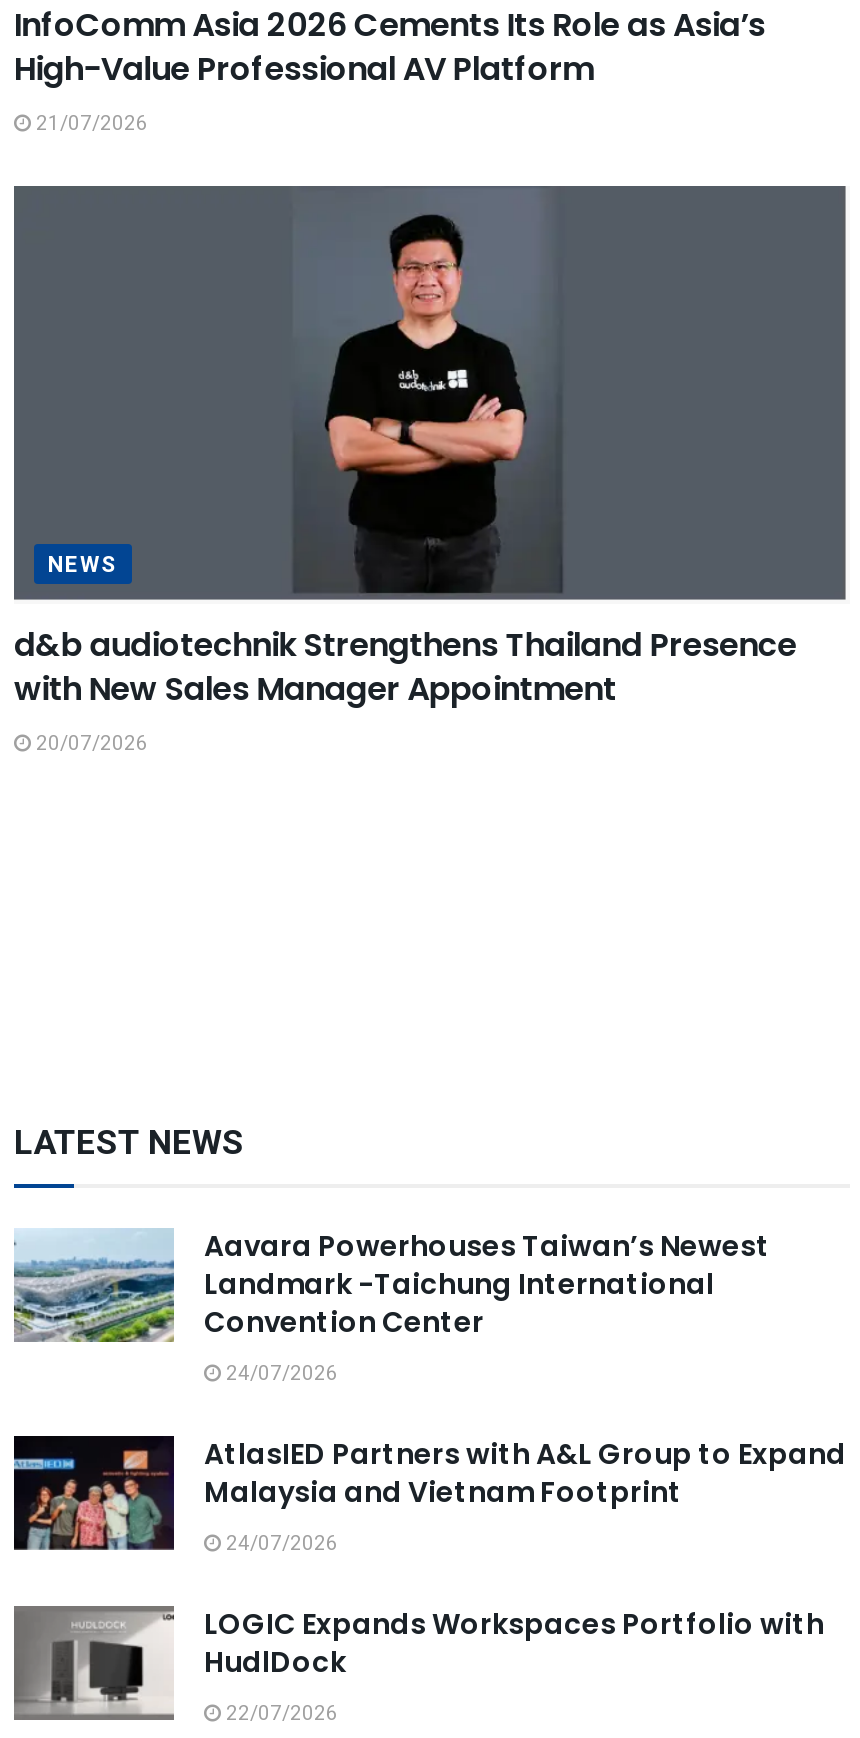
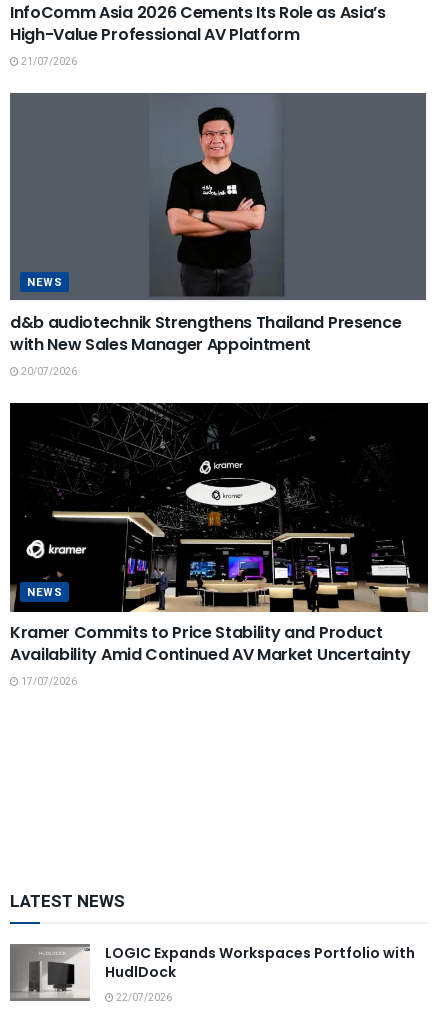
none -> [9,402,429,689] [image] | NEWS | Kramer Commits to Price Stability and Product | Availability Amid Continued AV Market Uncertainty | 17/07/2026
moved [14,1118,244,1168] -> [10,889,125,914]: LATEST NEWS
[14,1226,846,1558] [image] | Aavara Powerhouses Taiwan’s Newest | Landmark -Taichung International | Convention Center | 24/07/2026 | AtlasIED Partners with A&L Group to Expand | Malaysia and Vietnam Footprint | 24/07/2026 -> none
[12,1434,176,1552] [image] -> none

